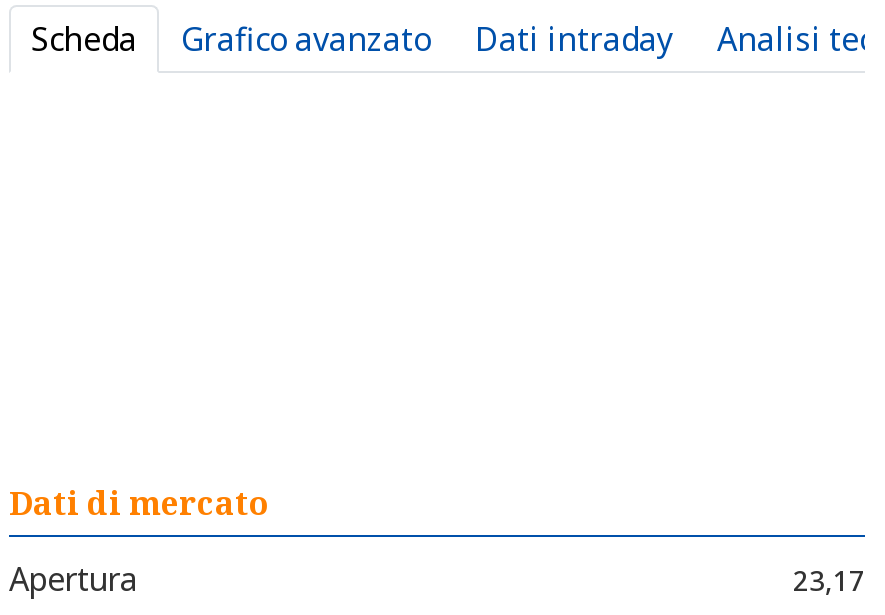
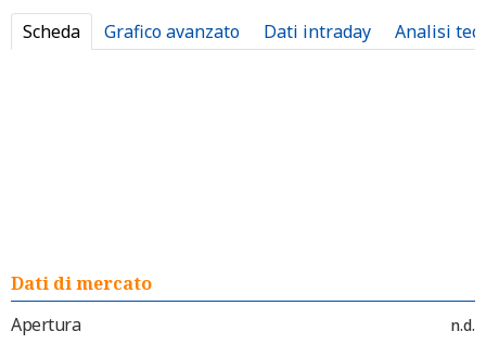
[793,560,865,598] 23,17 -> [451,314,475,335] n.d.

